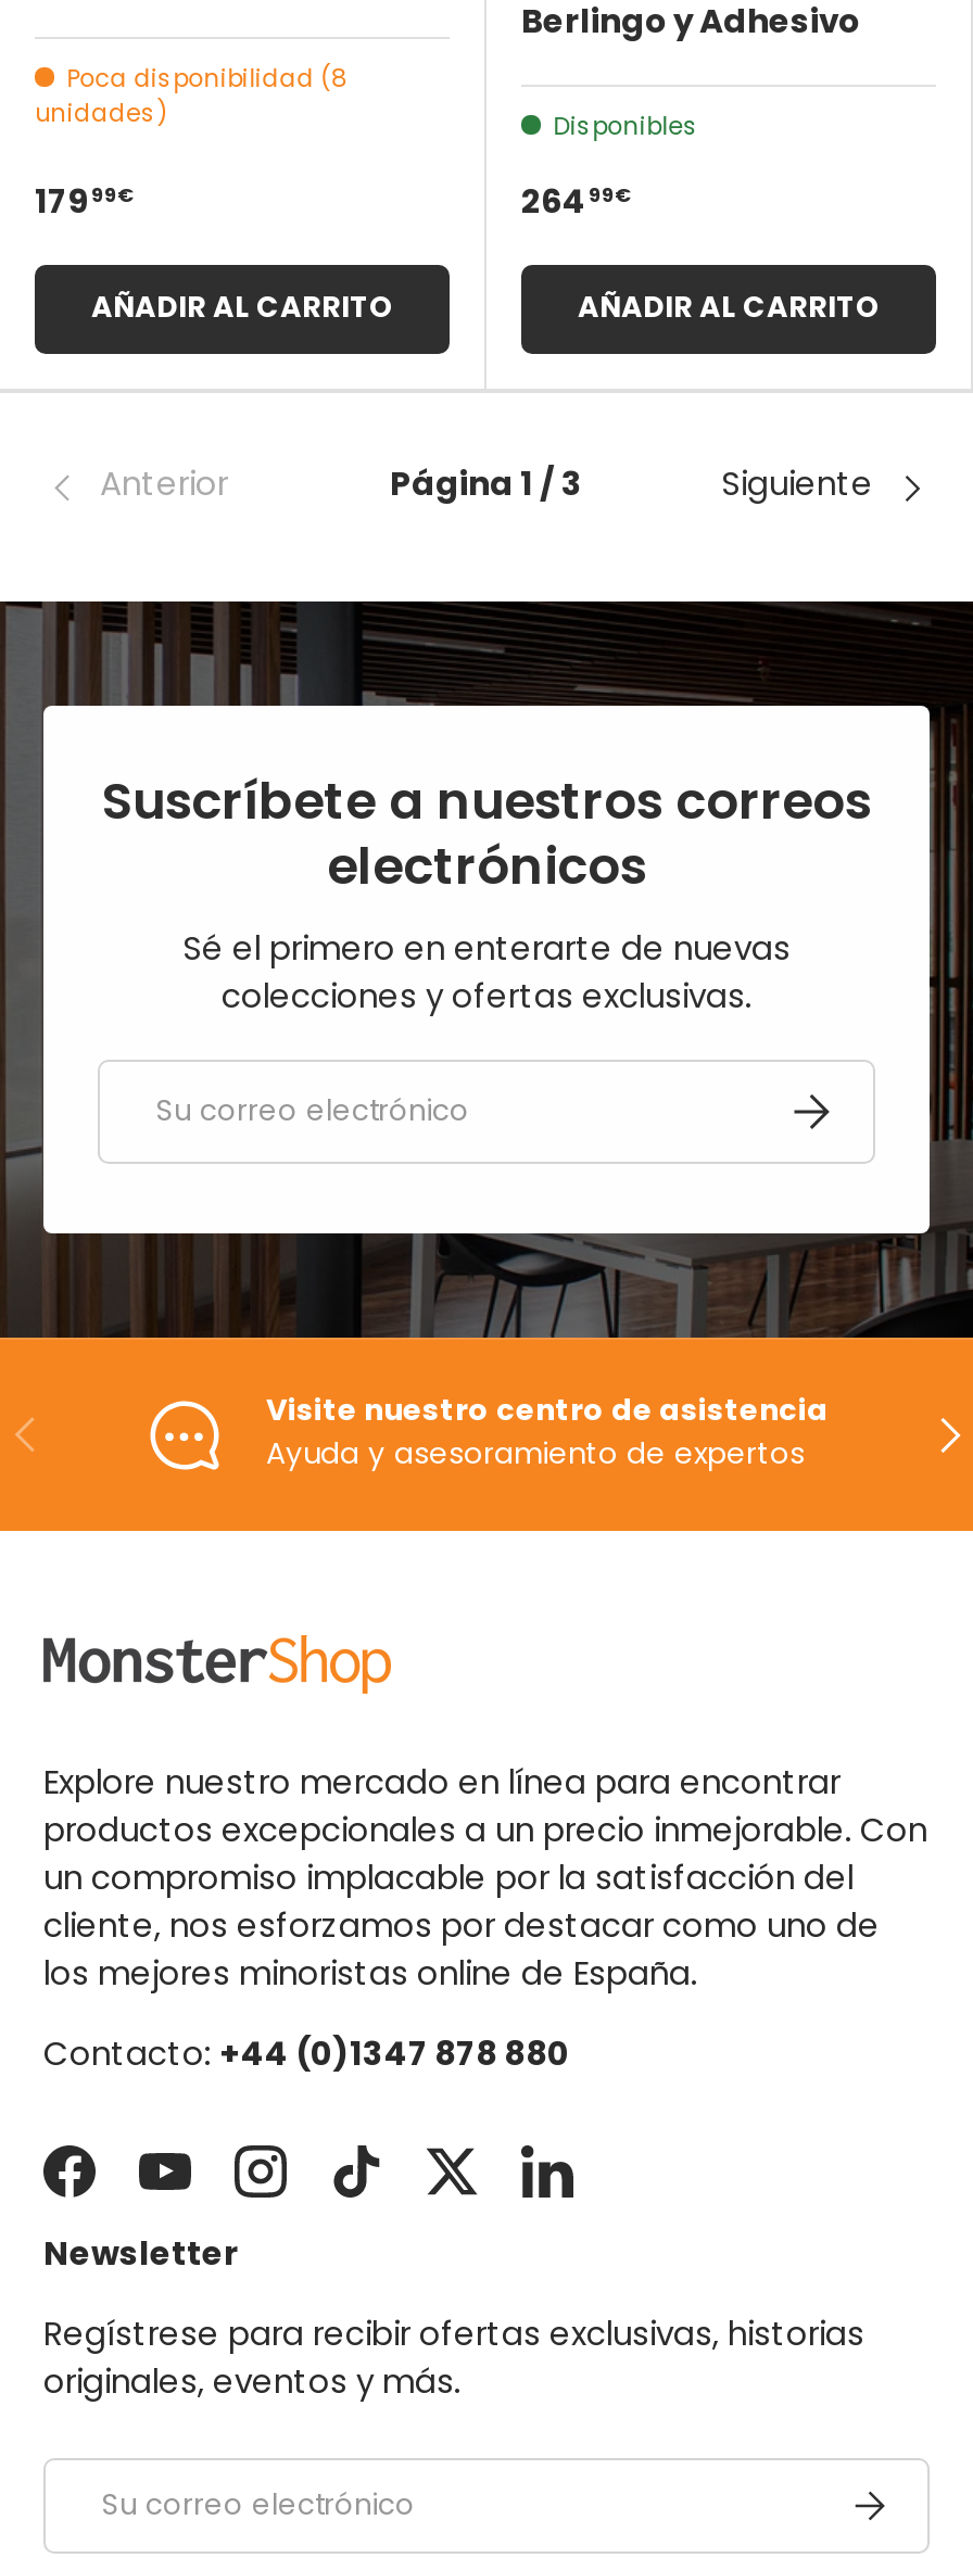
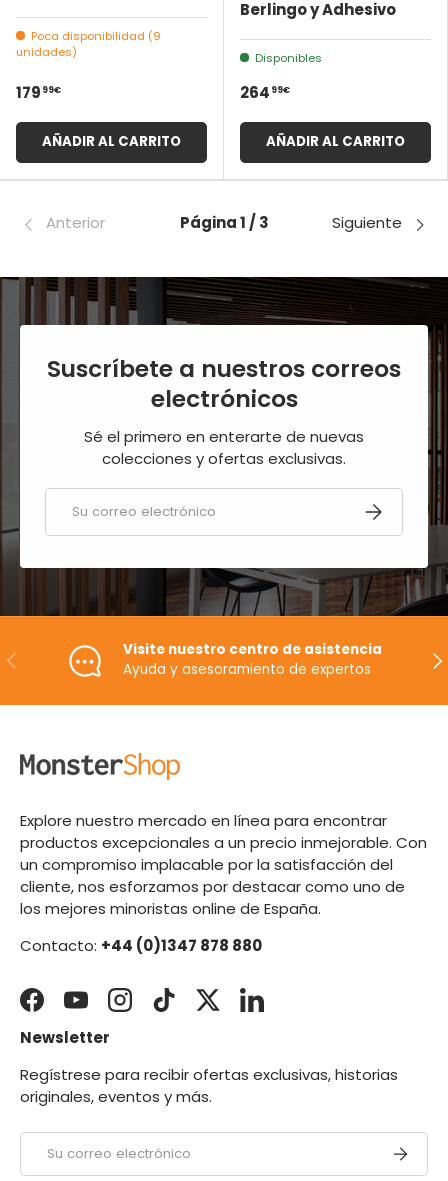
[66,69,349,93] Poca disponibilidad (8 -> [31,32,161,43] Poca disponibilidad (9

